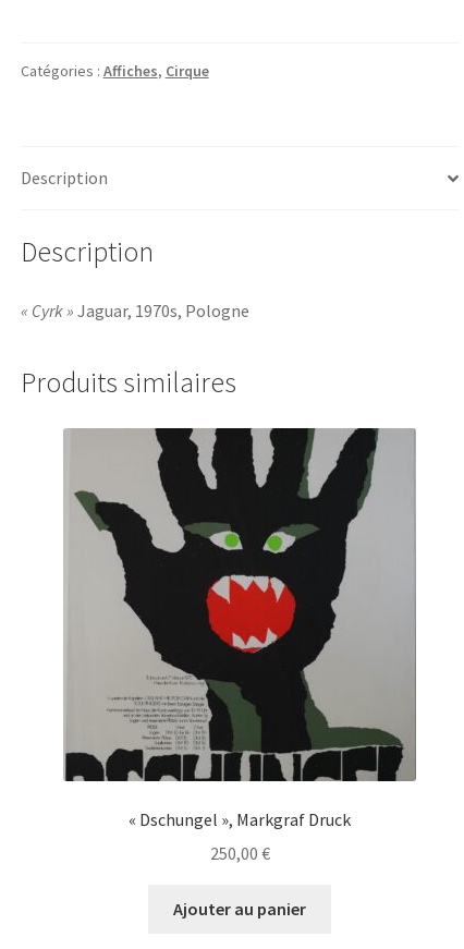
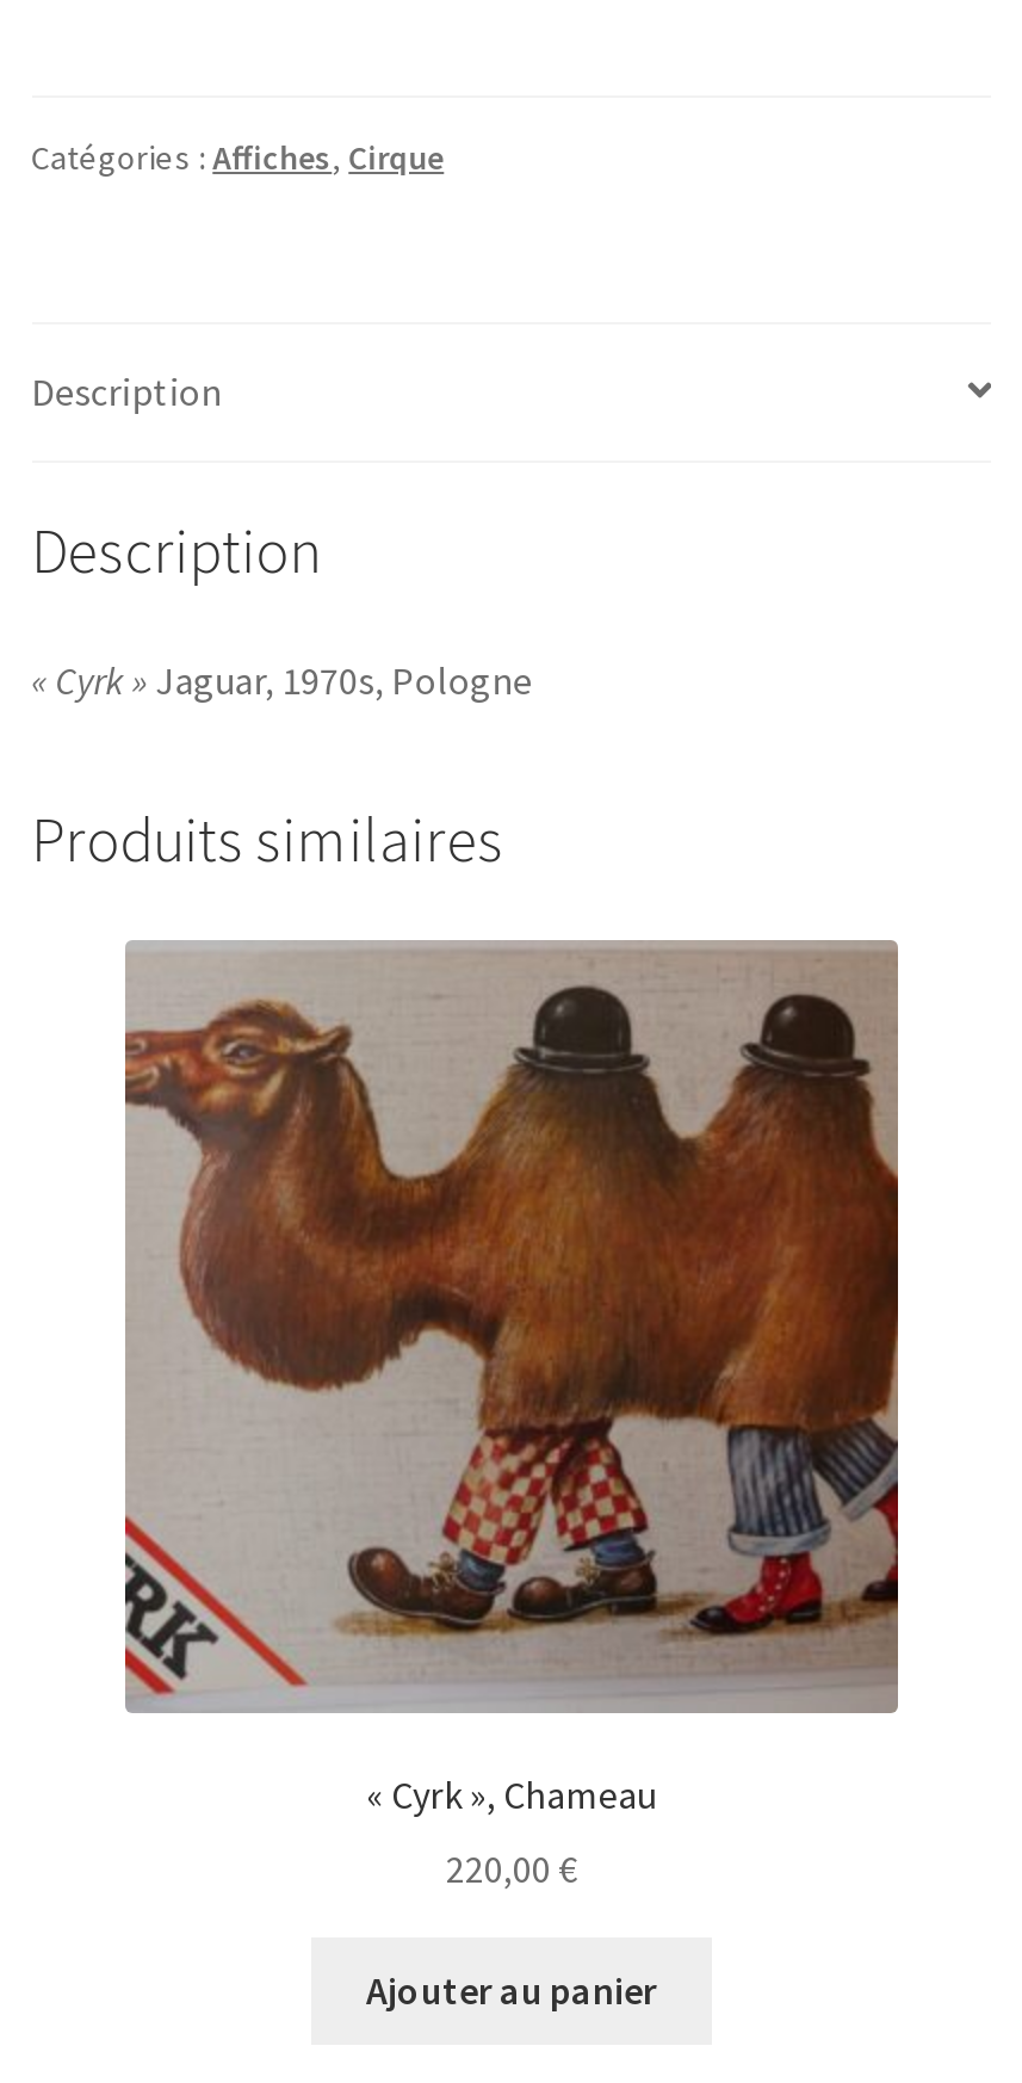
[63,427,417,830] [image] | « Dschungel », Markgraf Druck -> [123,938,900,1819] [image] | « Cyrk », Chameau
[210,842,270,864] 250,00 € -> [446,1844,577,1892] 220,00 €

